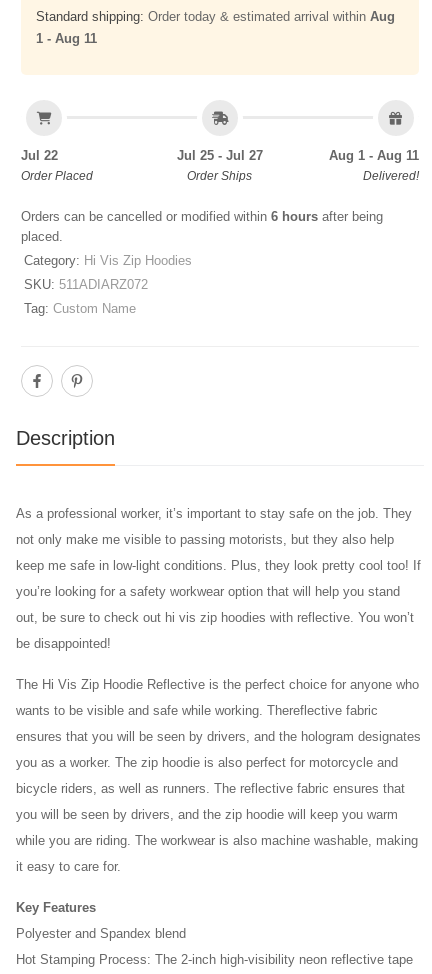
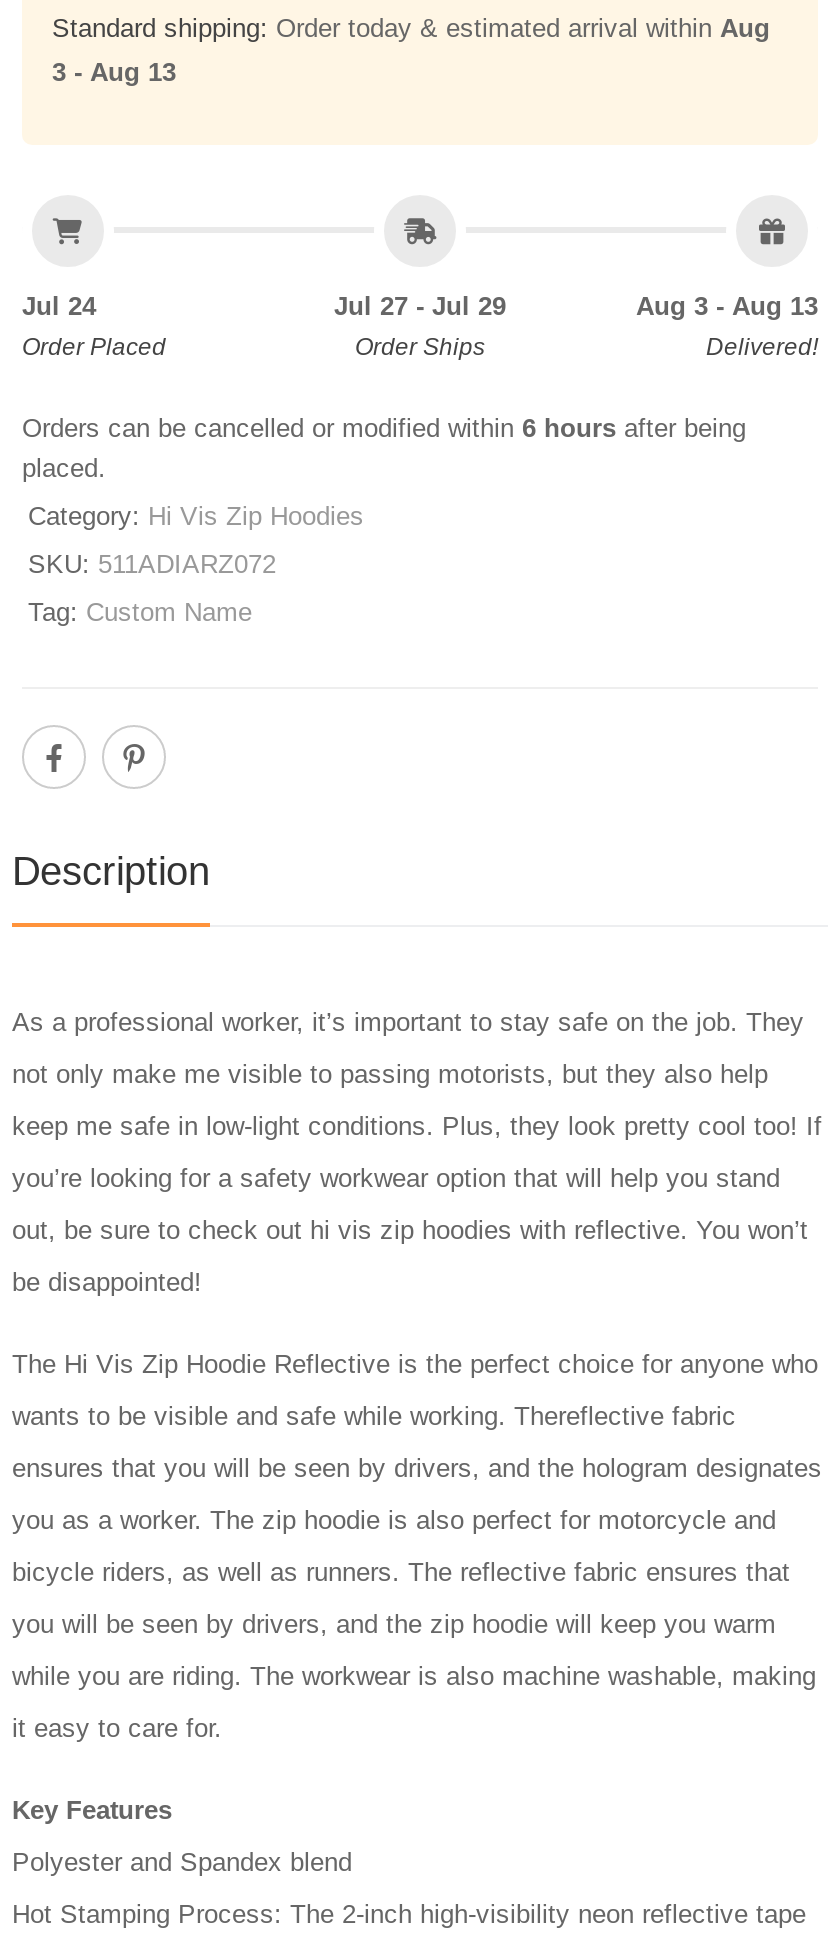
[36,31,97,46] 1 - Aug 11 -> [52,58,176,88] 3 - Aug 13
[21,148,58,163] Jul 22 -> [22,292,96,322] Jul 24
[177,148,263,163] Jul 25 - Jul 27 -> [334,292,506,322] Jul 27 - Jul 29
[329,148,419,163] Aug 1 - Aug 11 -> [636,292,818,322] Aug 3 - Aug 13

